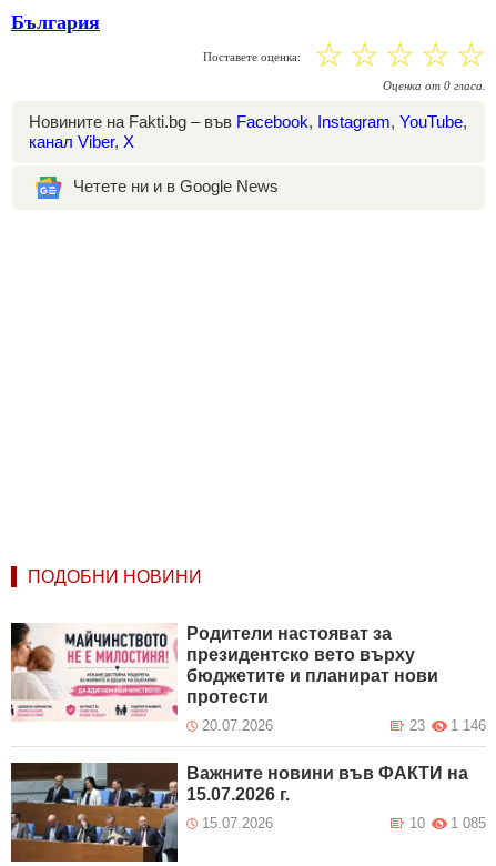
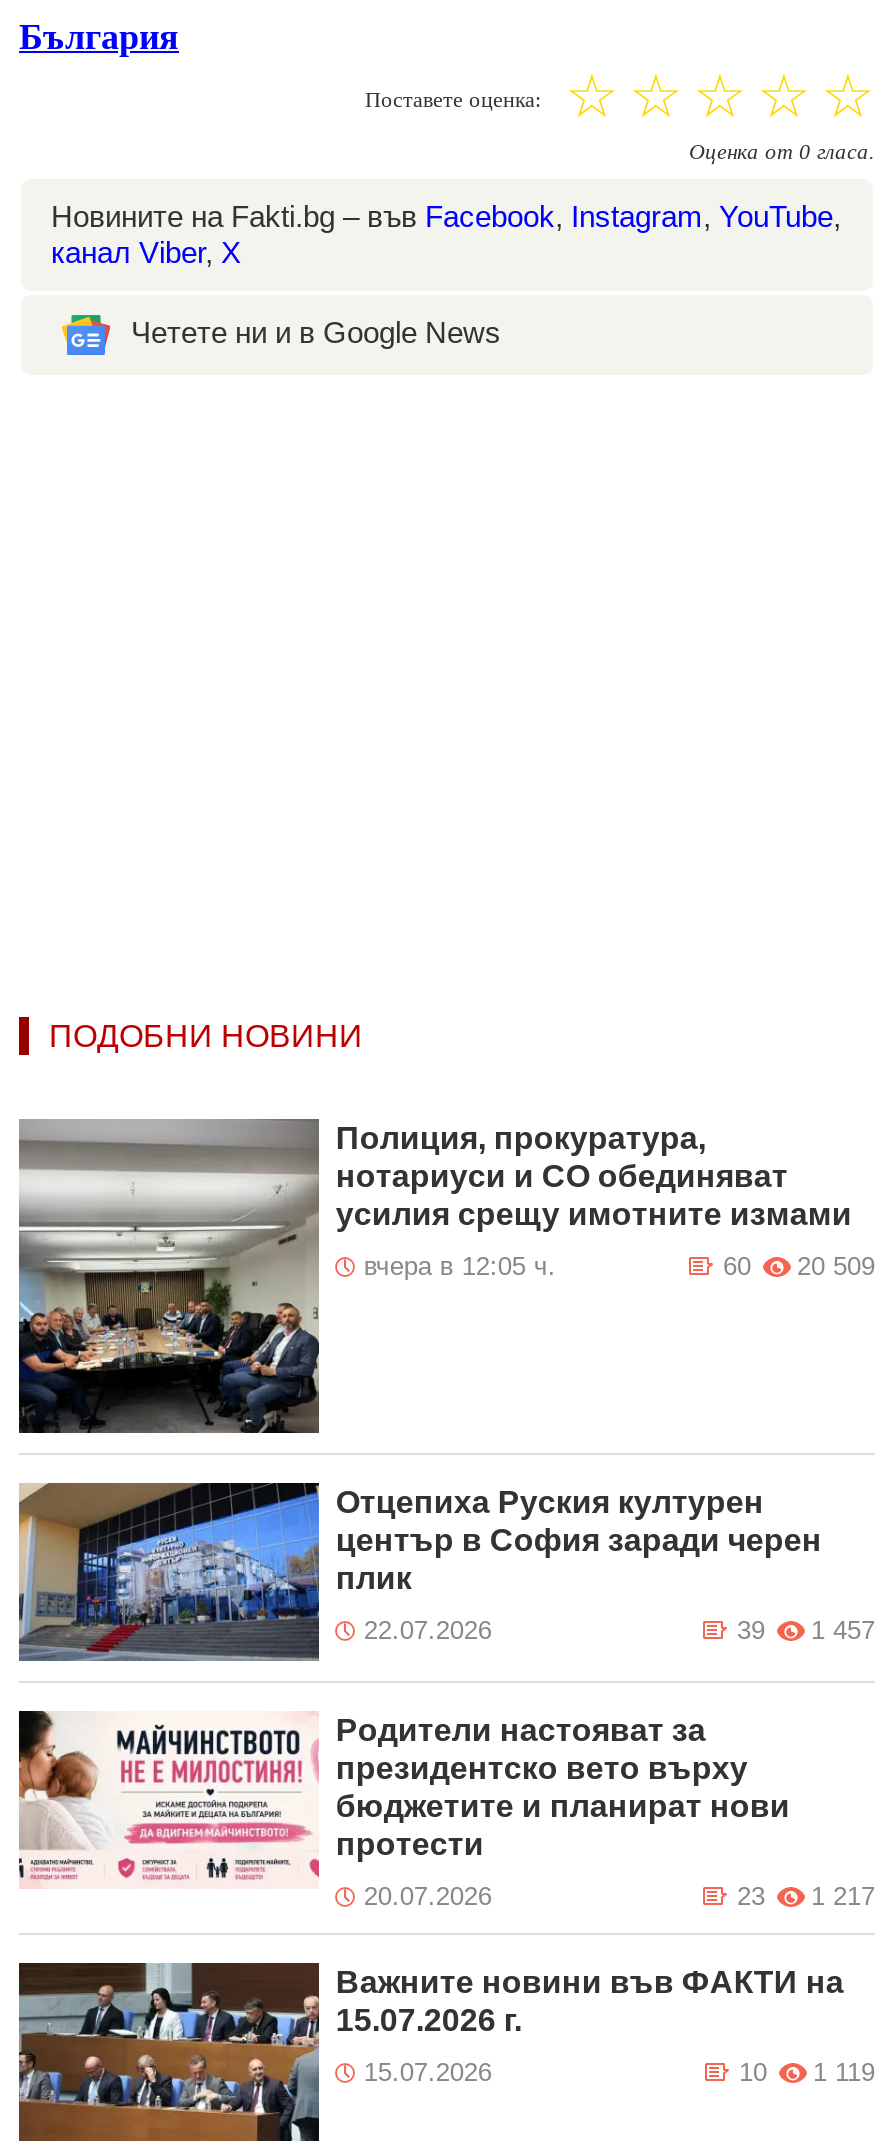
none -> [17,1117,875,1435] [image] | Полиция, прокуратура, | нотариуси и СО обединяват | усилия срещу имотните измами | вчера в 12:05 ч. | 20 509 | 60
none -> [17,1481,875,1663] [image] | Отцепиха Руския културен | център в София заради черен | плик | 22.07.2026 | 1 457 | 39
[409,717,486,734] 23 1 146 -> [737,1881,875,1911] 23 1 217
[409,815,486,832] 10 1 085 -> [739,2057,875,2087] 10 1 119

